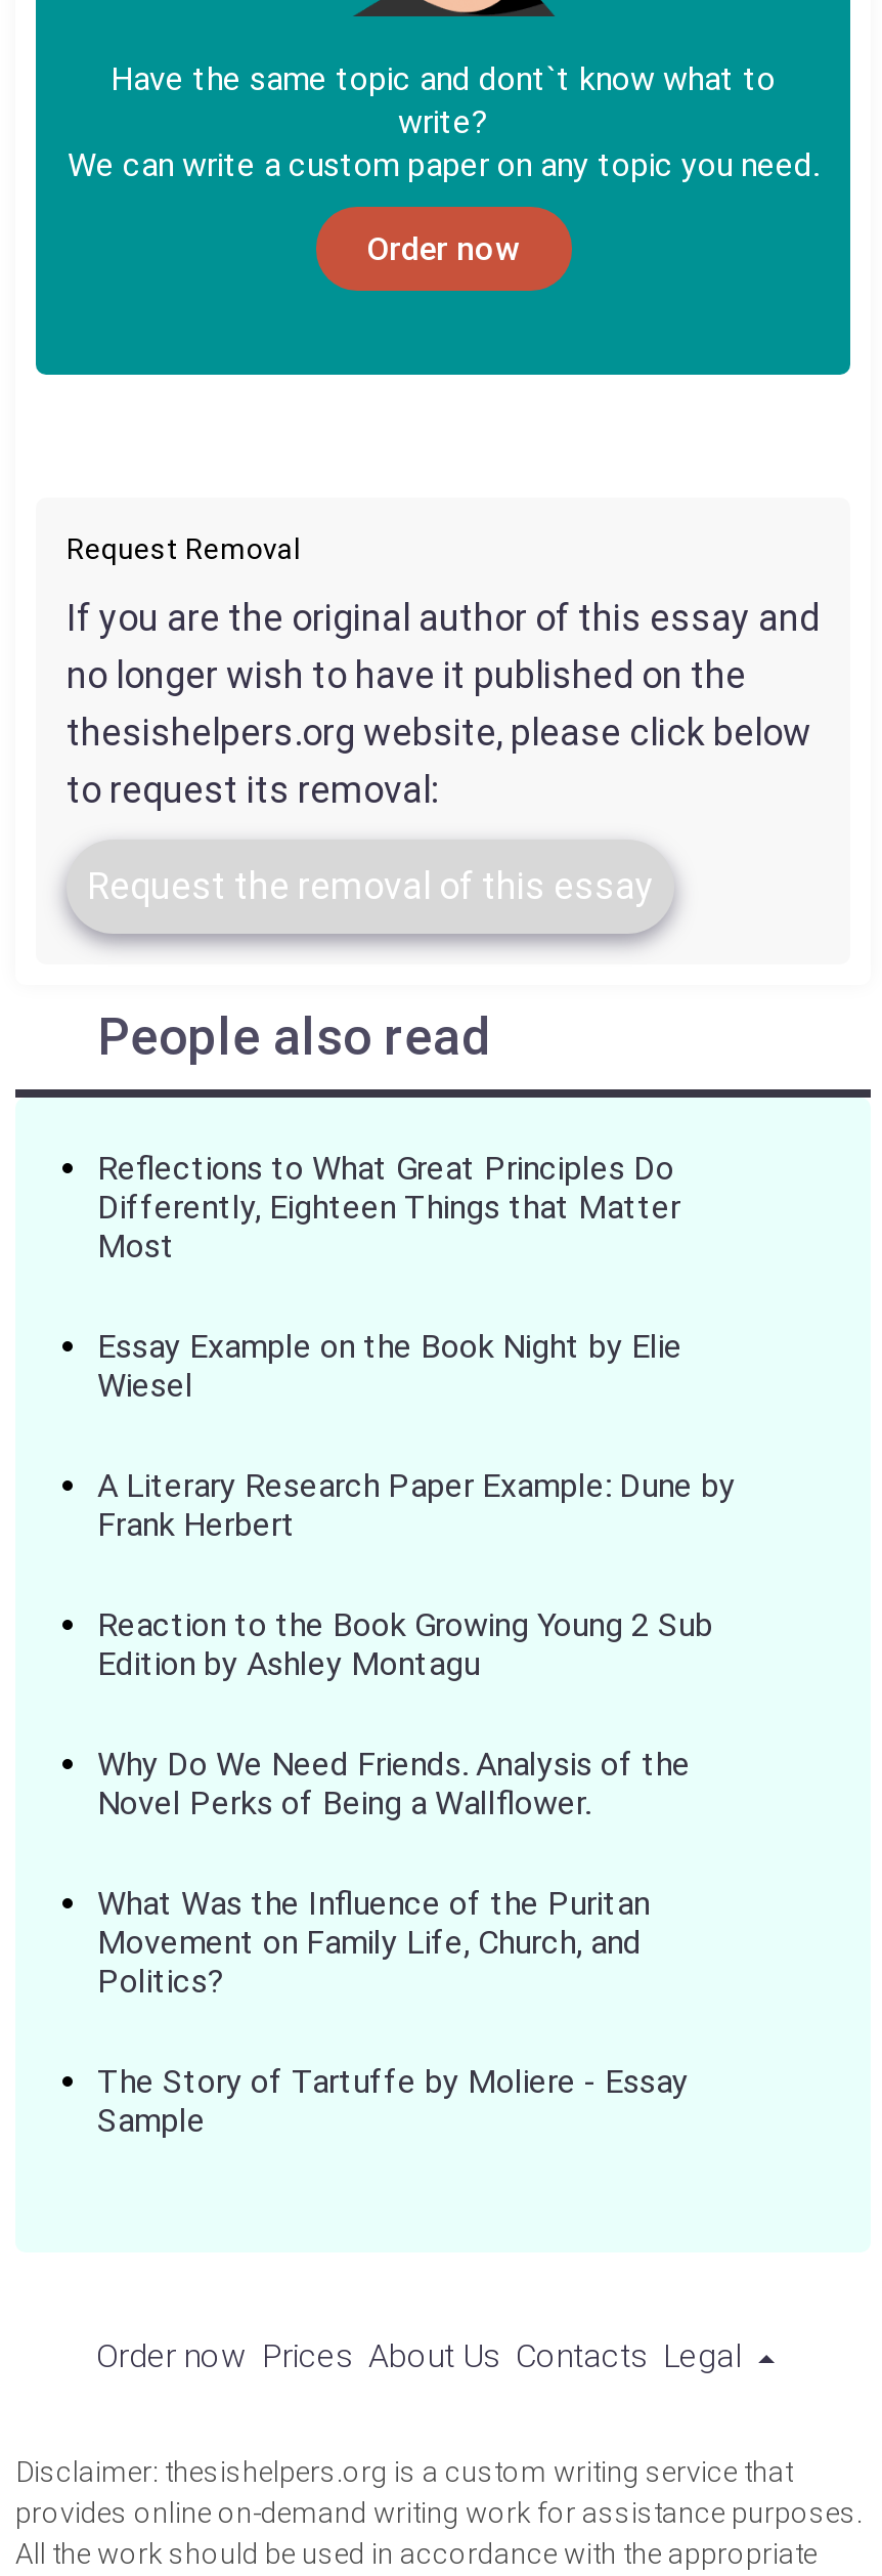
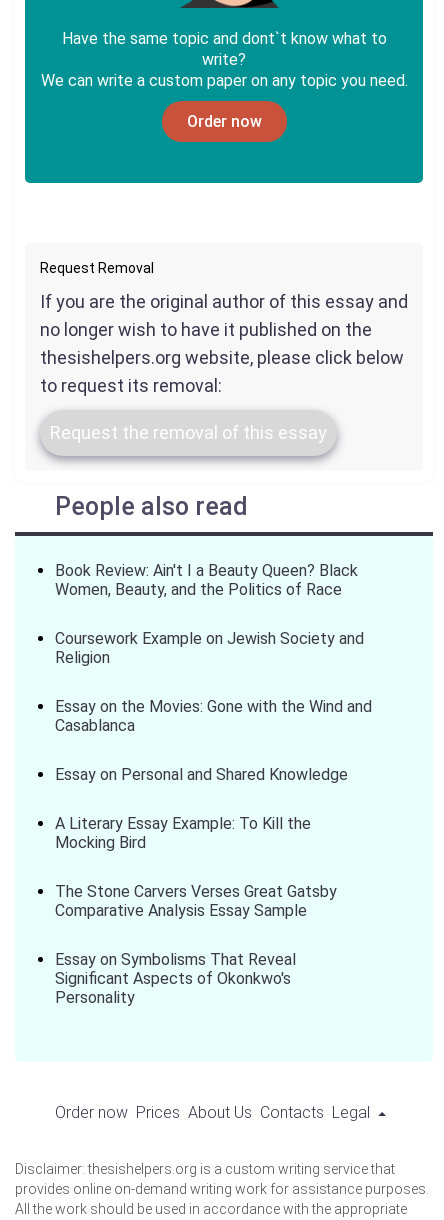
[97,1149,680,1265] Reflections to What Great Principles Do | Differently, Eighteen Things that Matter | Most -> [55,561,358,599] Book Review: Ain't I a Beauty Queen? Black | Women, Beauty, and the Politics of Race
[97,1327,682,1405] Essay Example on the Book Night by Elie | Wiesel -> [55,629,364,667] Coursework Example on Jewish Society and | Religion
[97,1466,736,1544] A Literary Research Paper Example: Dune by | Frank Herbert -> [55,697,372,735] Essay on the Movies: Gone with the Wind and | Casablanca
[97,1605,713,1683] Reaction to the Book Growing Young 2 Sub | Edition by Ashley Montagu -> [55,765,348,784] Essay on Personal and Shared Knowledge
[97,1745,691,1822] Why Do We Need Friends. Analysis of the | Novel Perks of Being a Wallflower. -> [55,814,311,852] A Literary Essay Example: To Kill the | Mocking Bird
[97,1884,650,2001] What Was the Influence of the Puritan | Movement on Family Life, Church, and | Politics? -> [55,882,337,920] The Stone Carvers Verses Great Gatsby | Comparative Analysis Essay Sample
[97,2062,689,2140] The Story of Tartuffe by Moliere - Essay | Sample -> [55,950,296,1007] Essay on Symbolisms That Reveal | Significant Aspects of Okonkwo's | Personality

